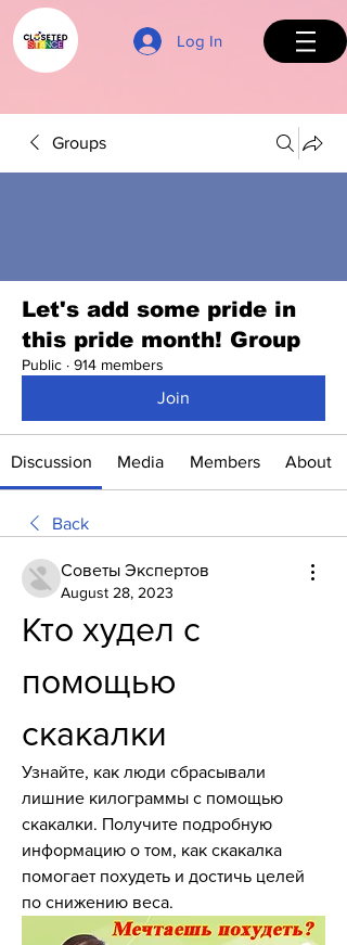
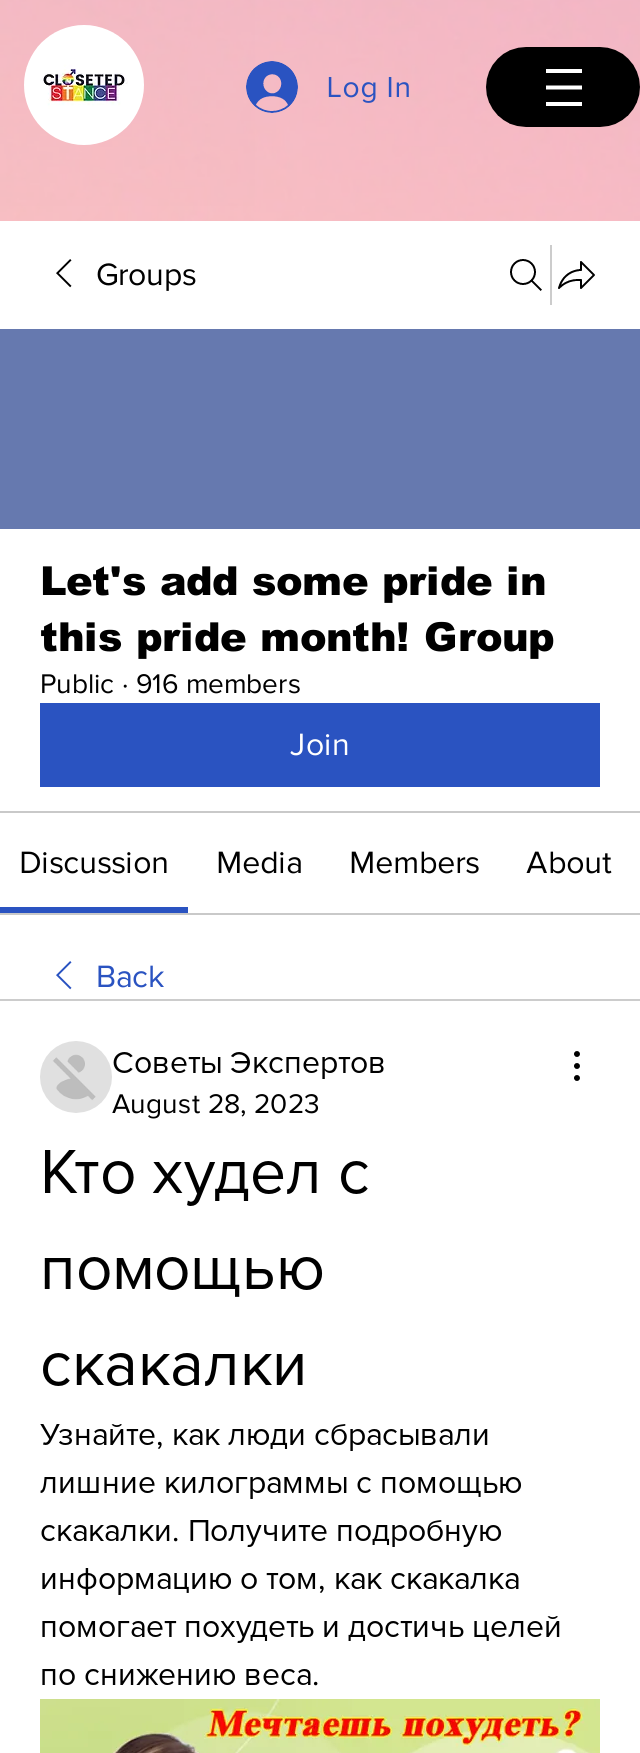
[22,356,164,373] Public · 914 members -> [40,667,302,699] Public · 916 members

